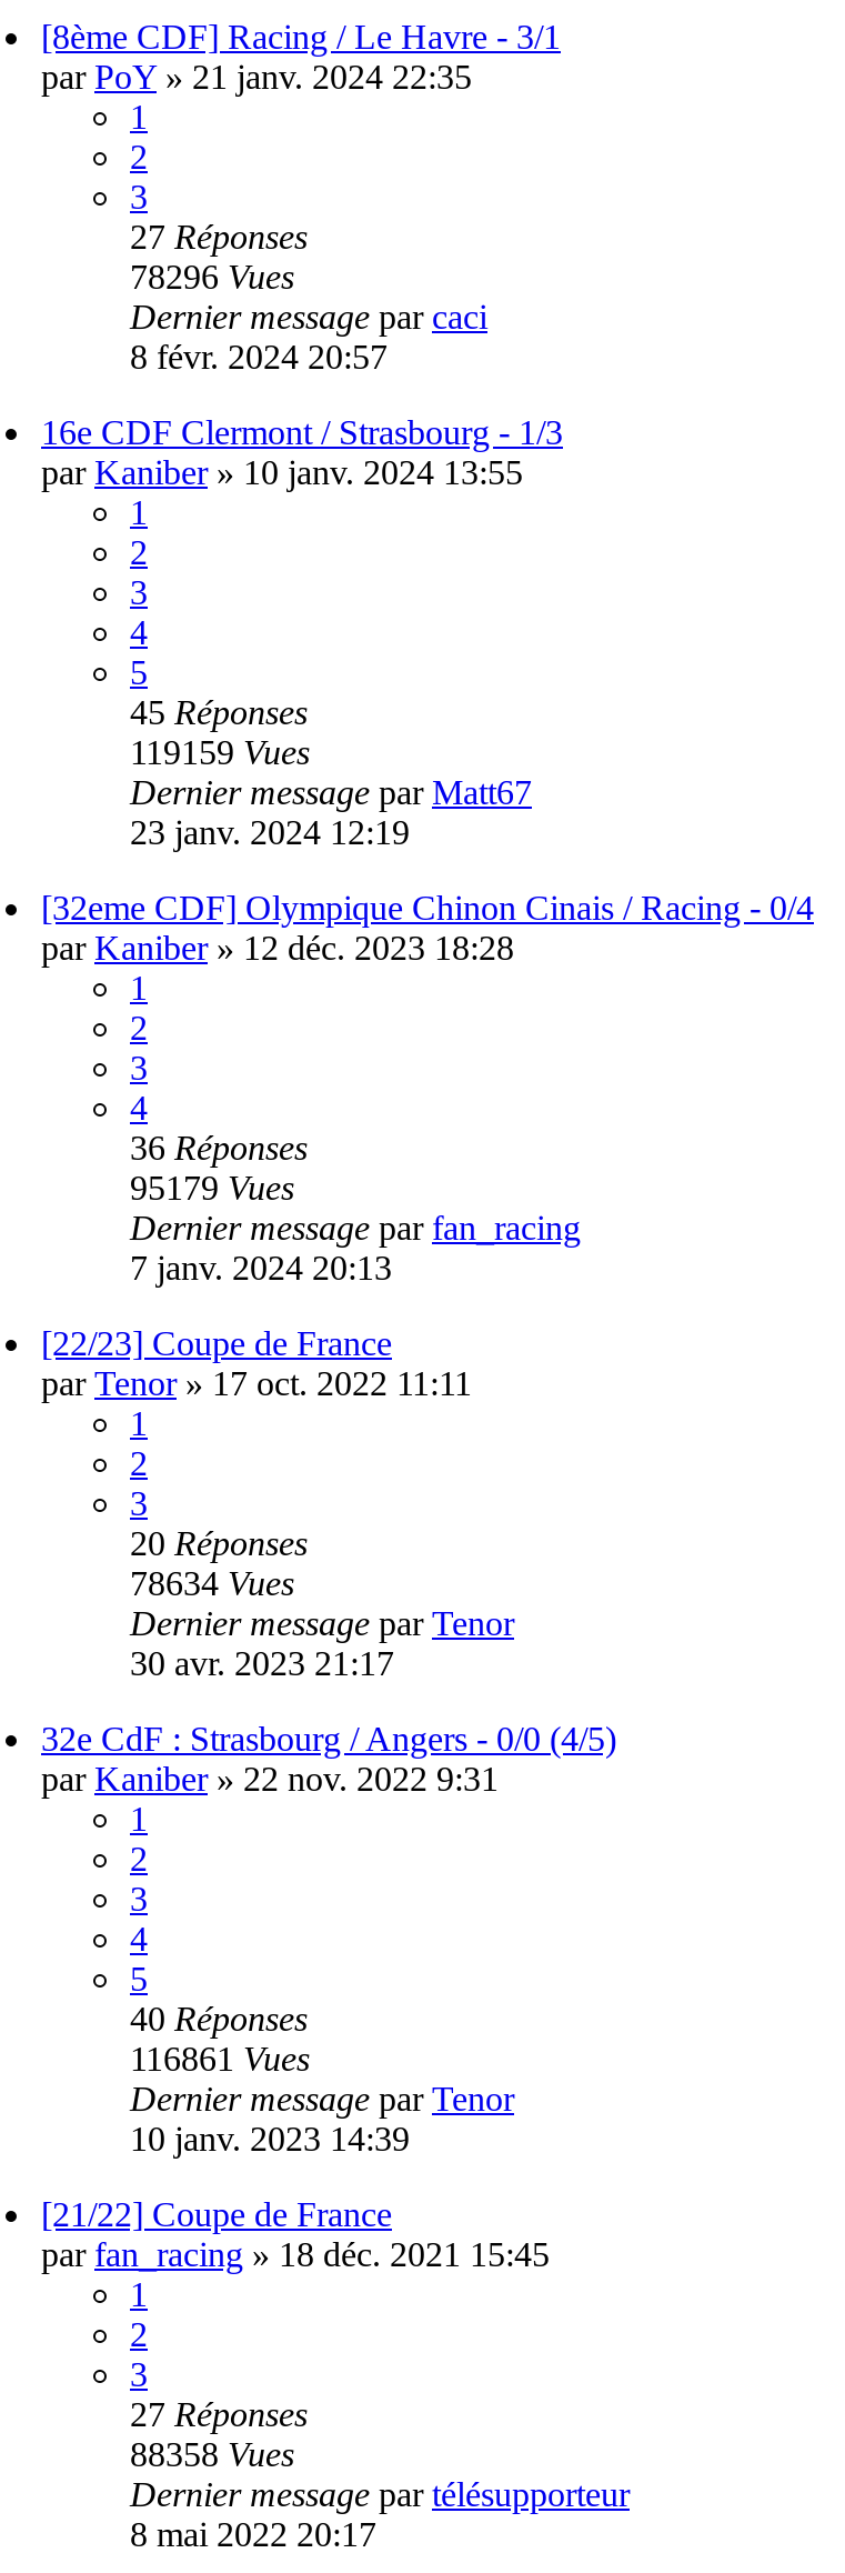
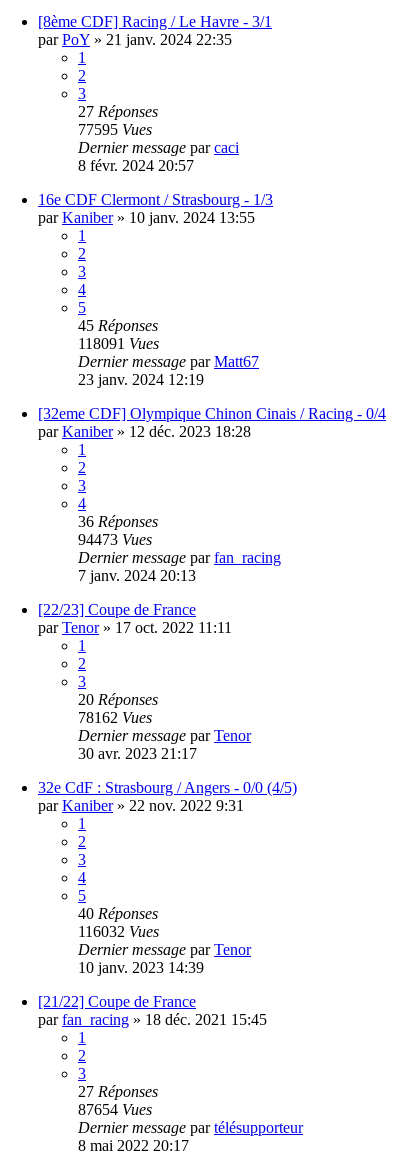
[130,257,294,295] 78296 Vues -> [78,121,152,138] 77595 Vues
[130,733,310,771] 119159 Vues -> [78,335,159,352] 118091 Vues
[130,1168,294,1206] 95179 Vues -> [78,531,152,548] 94473 Vues
[130,1564,294,1602] 78634 Vues -> [78,709,152,726] 78162 Vues
[130,2039,310,2077] 116861 Vues -> [78,923,159,940] 116032 Vues
[130,2435,294,2473] 88358 Vues -> [78,1101,152,1118] 87654 Vues

